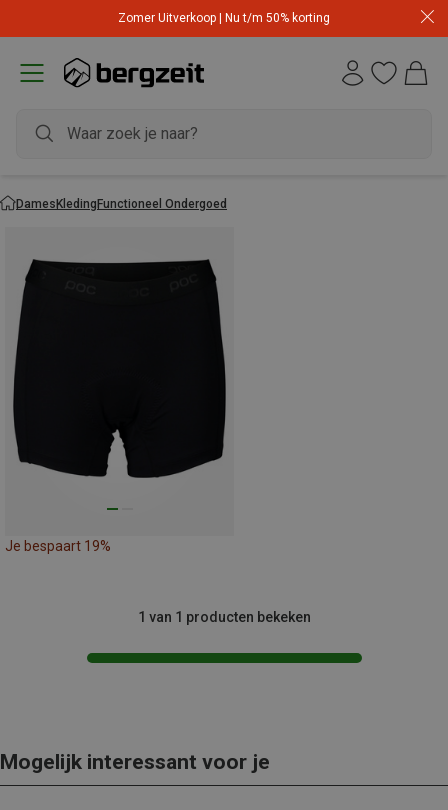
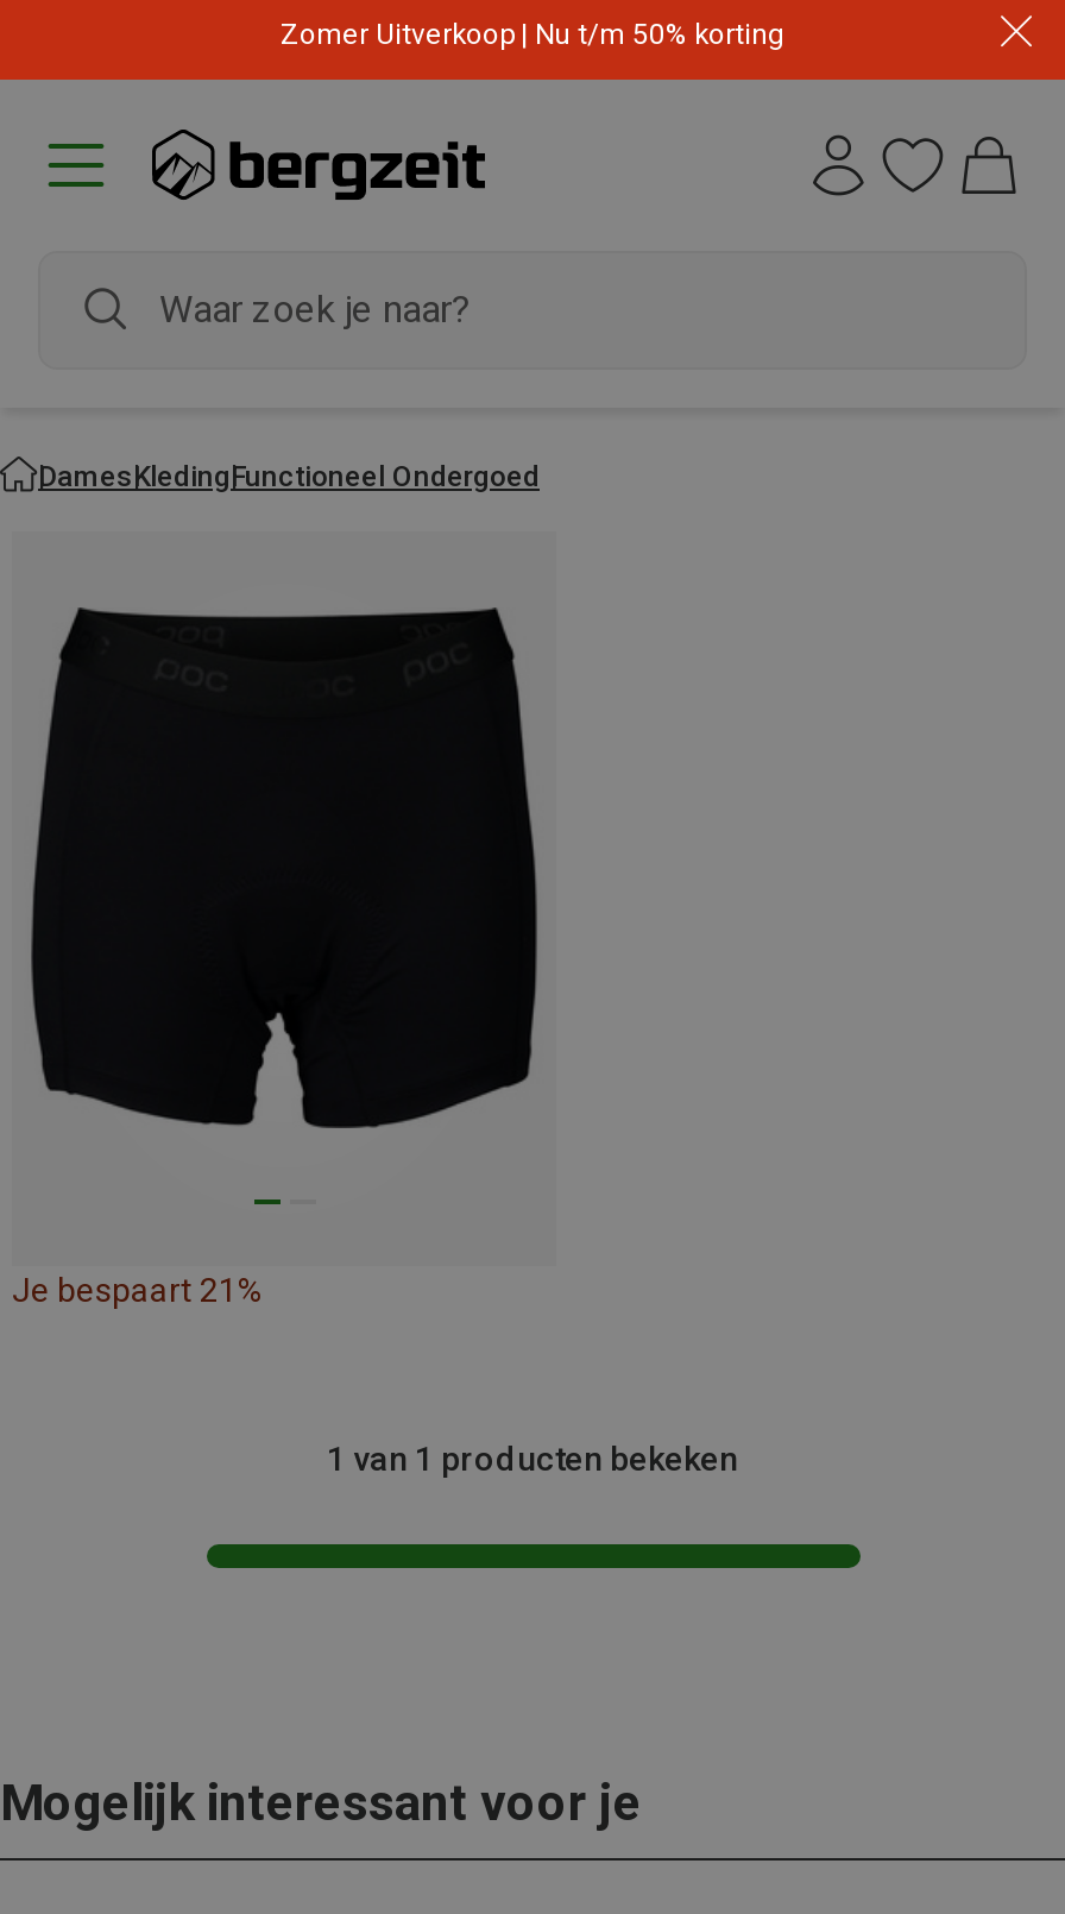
[5,538,111,554] Je bespaart 19% -> [12,1271,264,1309] Je bespaart 21%

